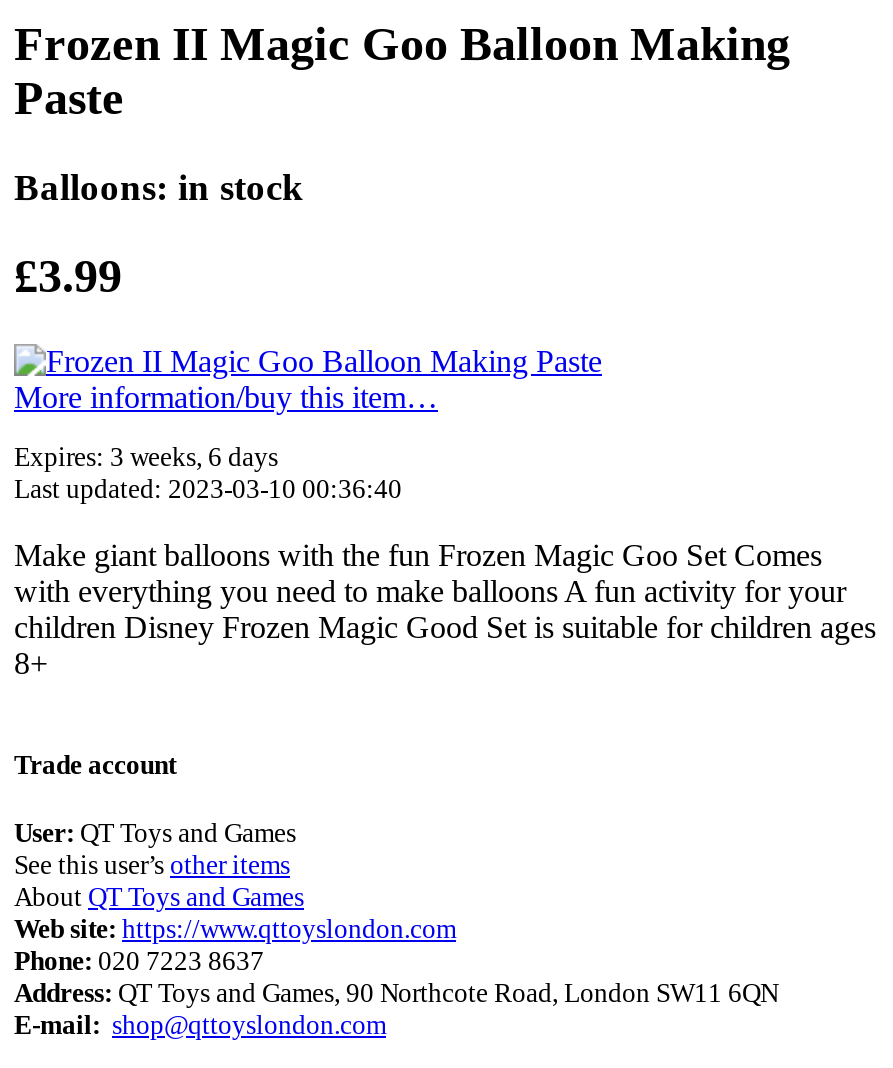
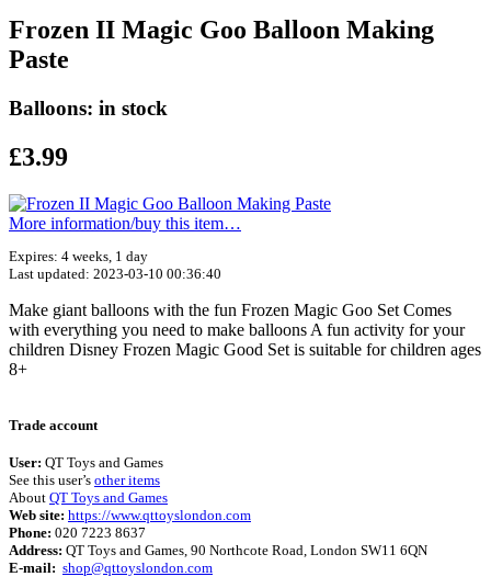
[14,443,278,473] Expires: 3 weeks, 6 days -> [9,248,148,265] Expires: 4 weeks, 1 day

